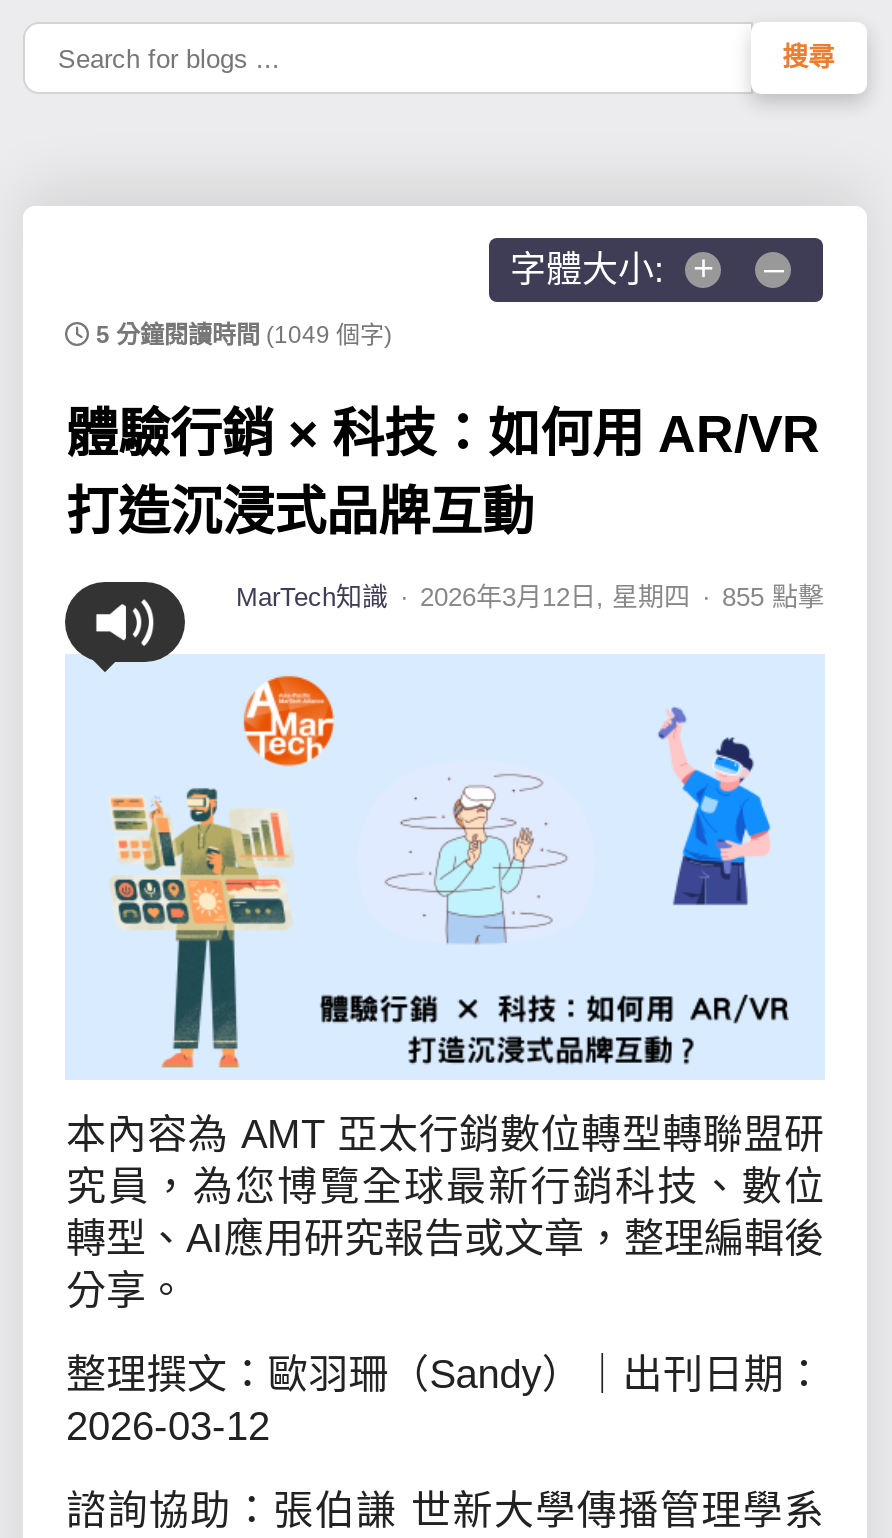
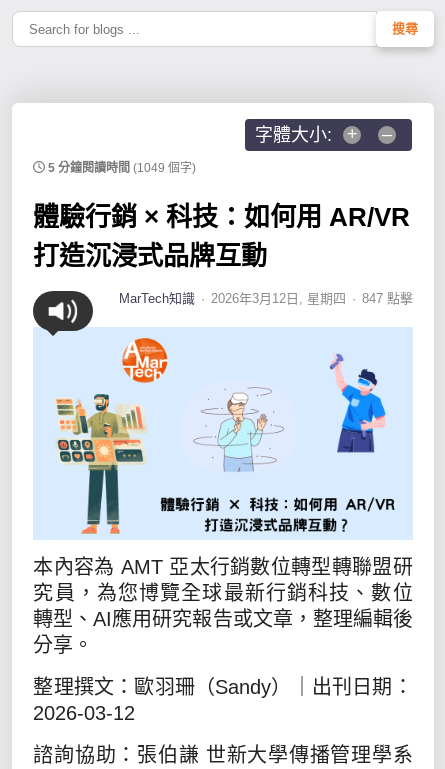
[236,581,824,611] MarTech知識 2026年3月12日, 星期四 855 點擊 -> [118,290,412,305] MarTech知識 2026年3月12日, 星期四 847 點擊

